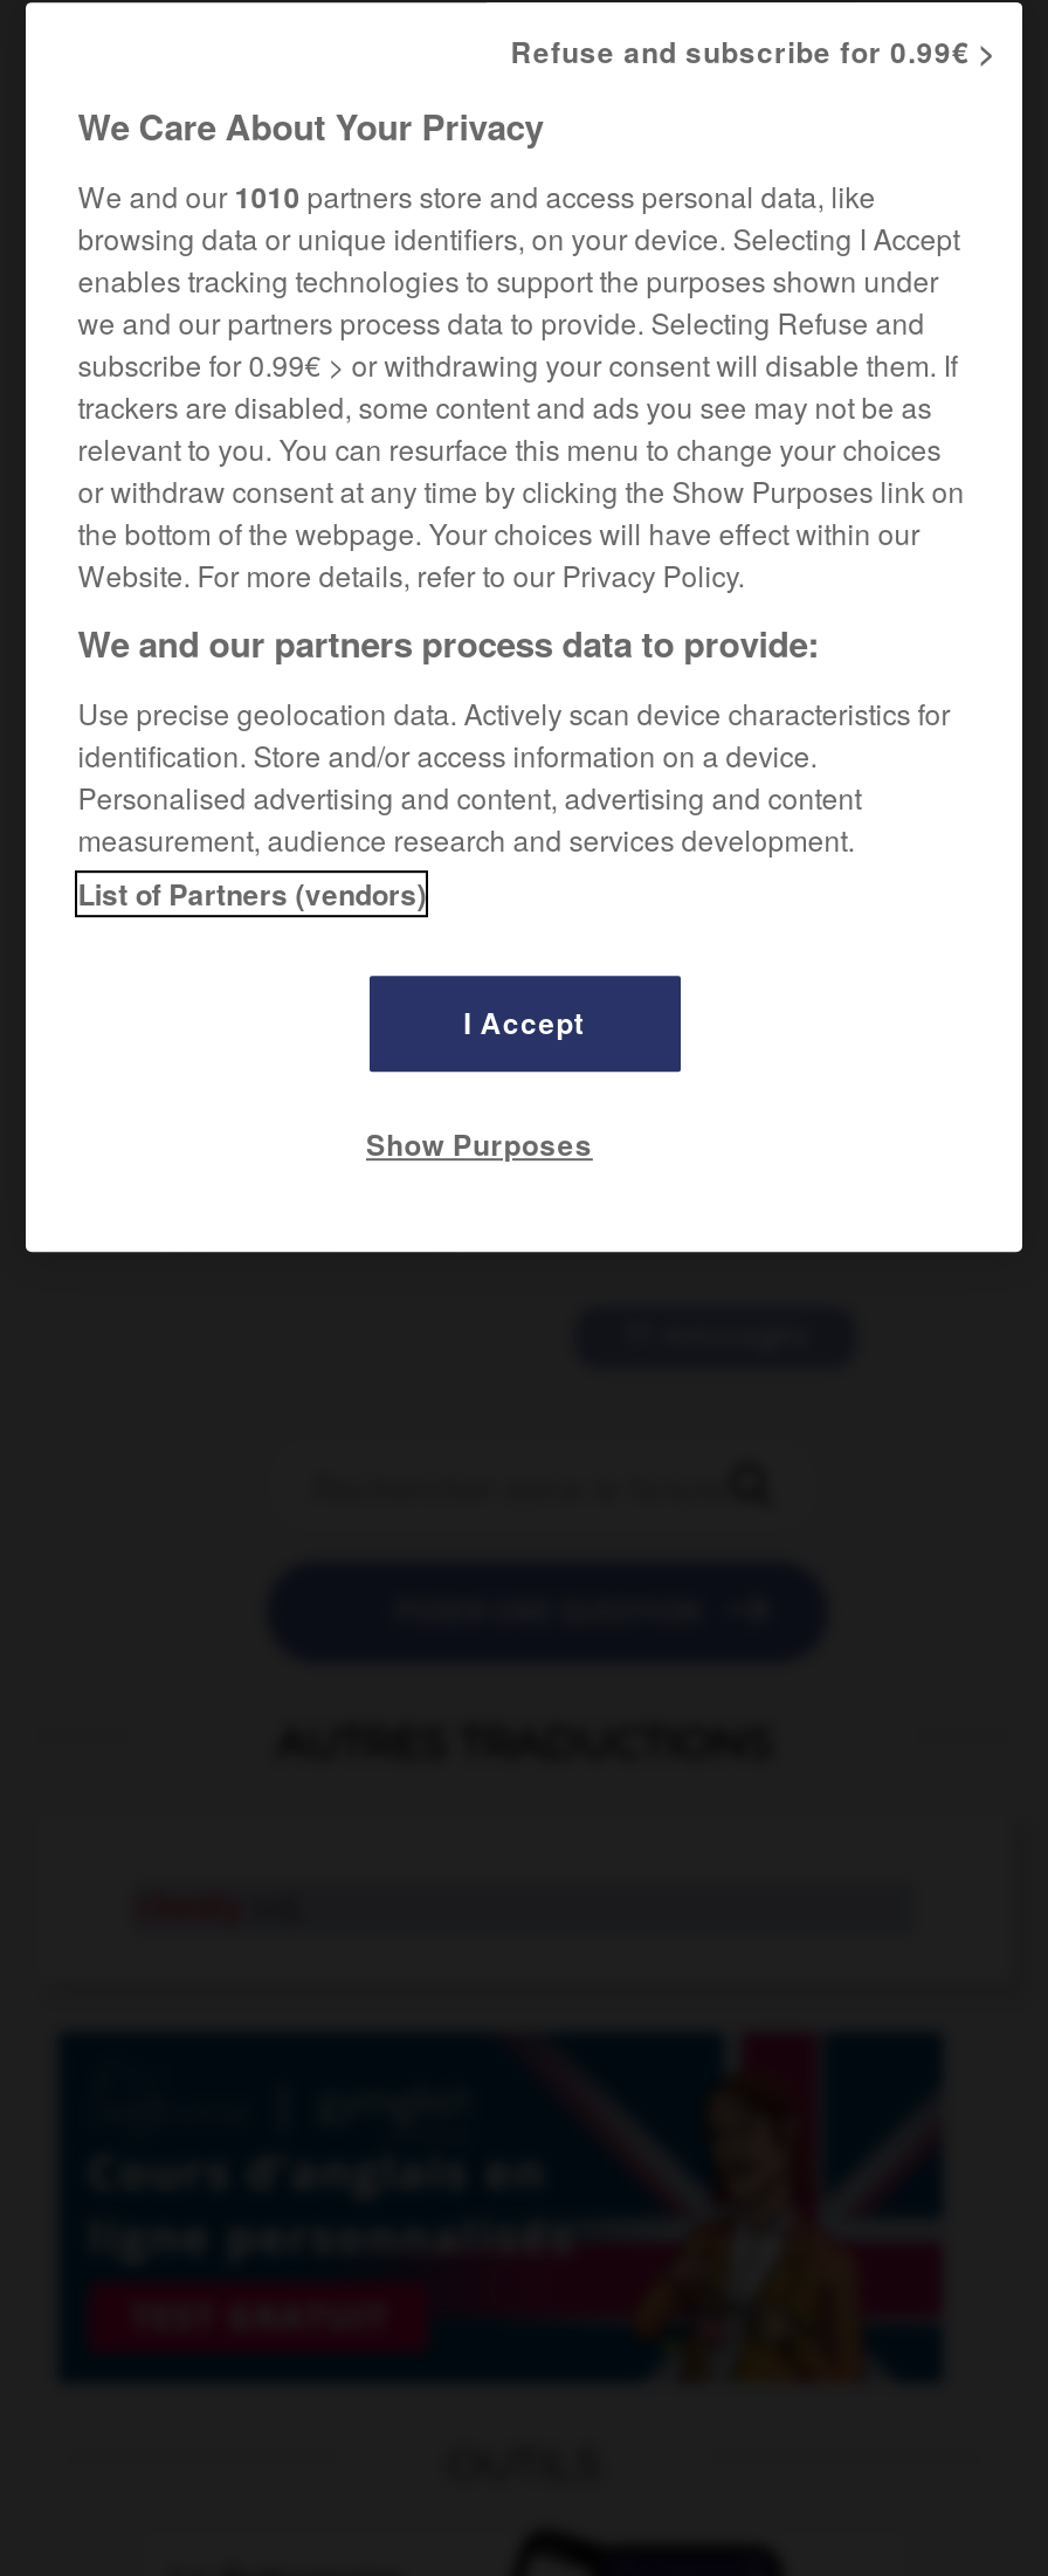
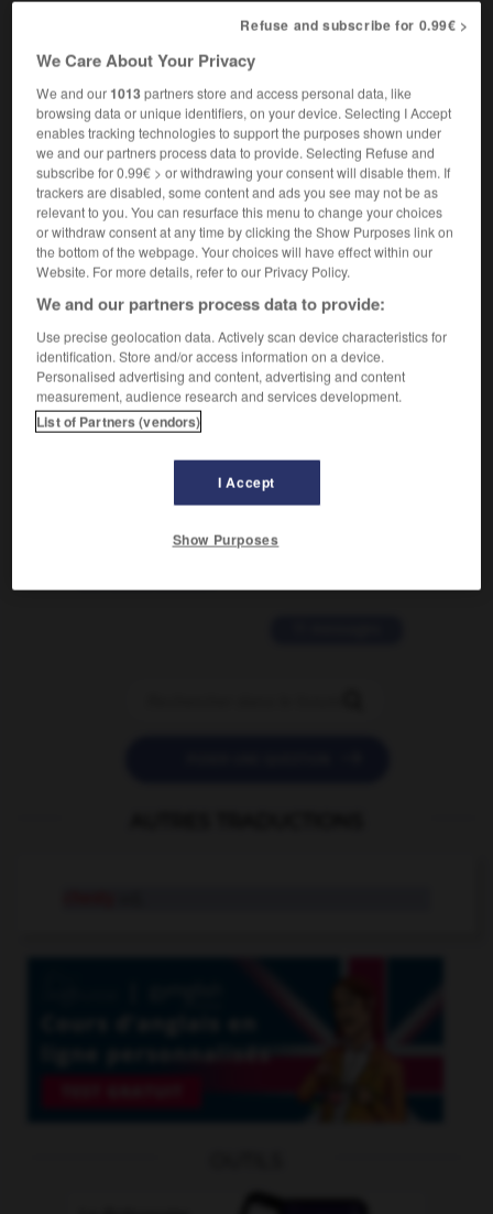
[78,175,875,218] We and our 1010 partners store and access personal data, like -> [37,83,412,103] We and our 1013 partners store and access personal data, like

